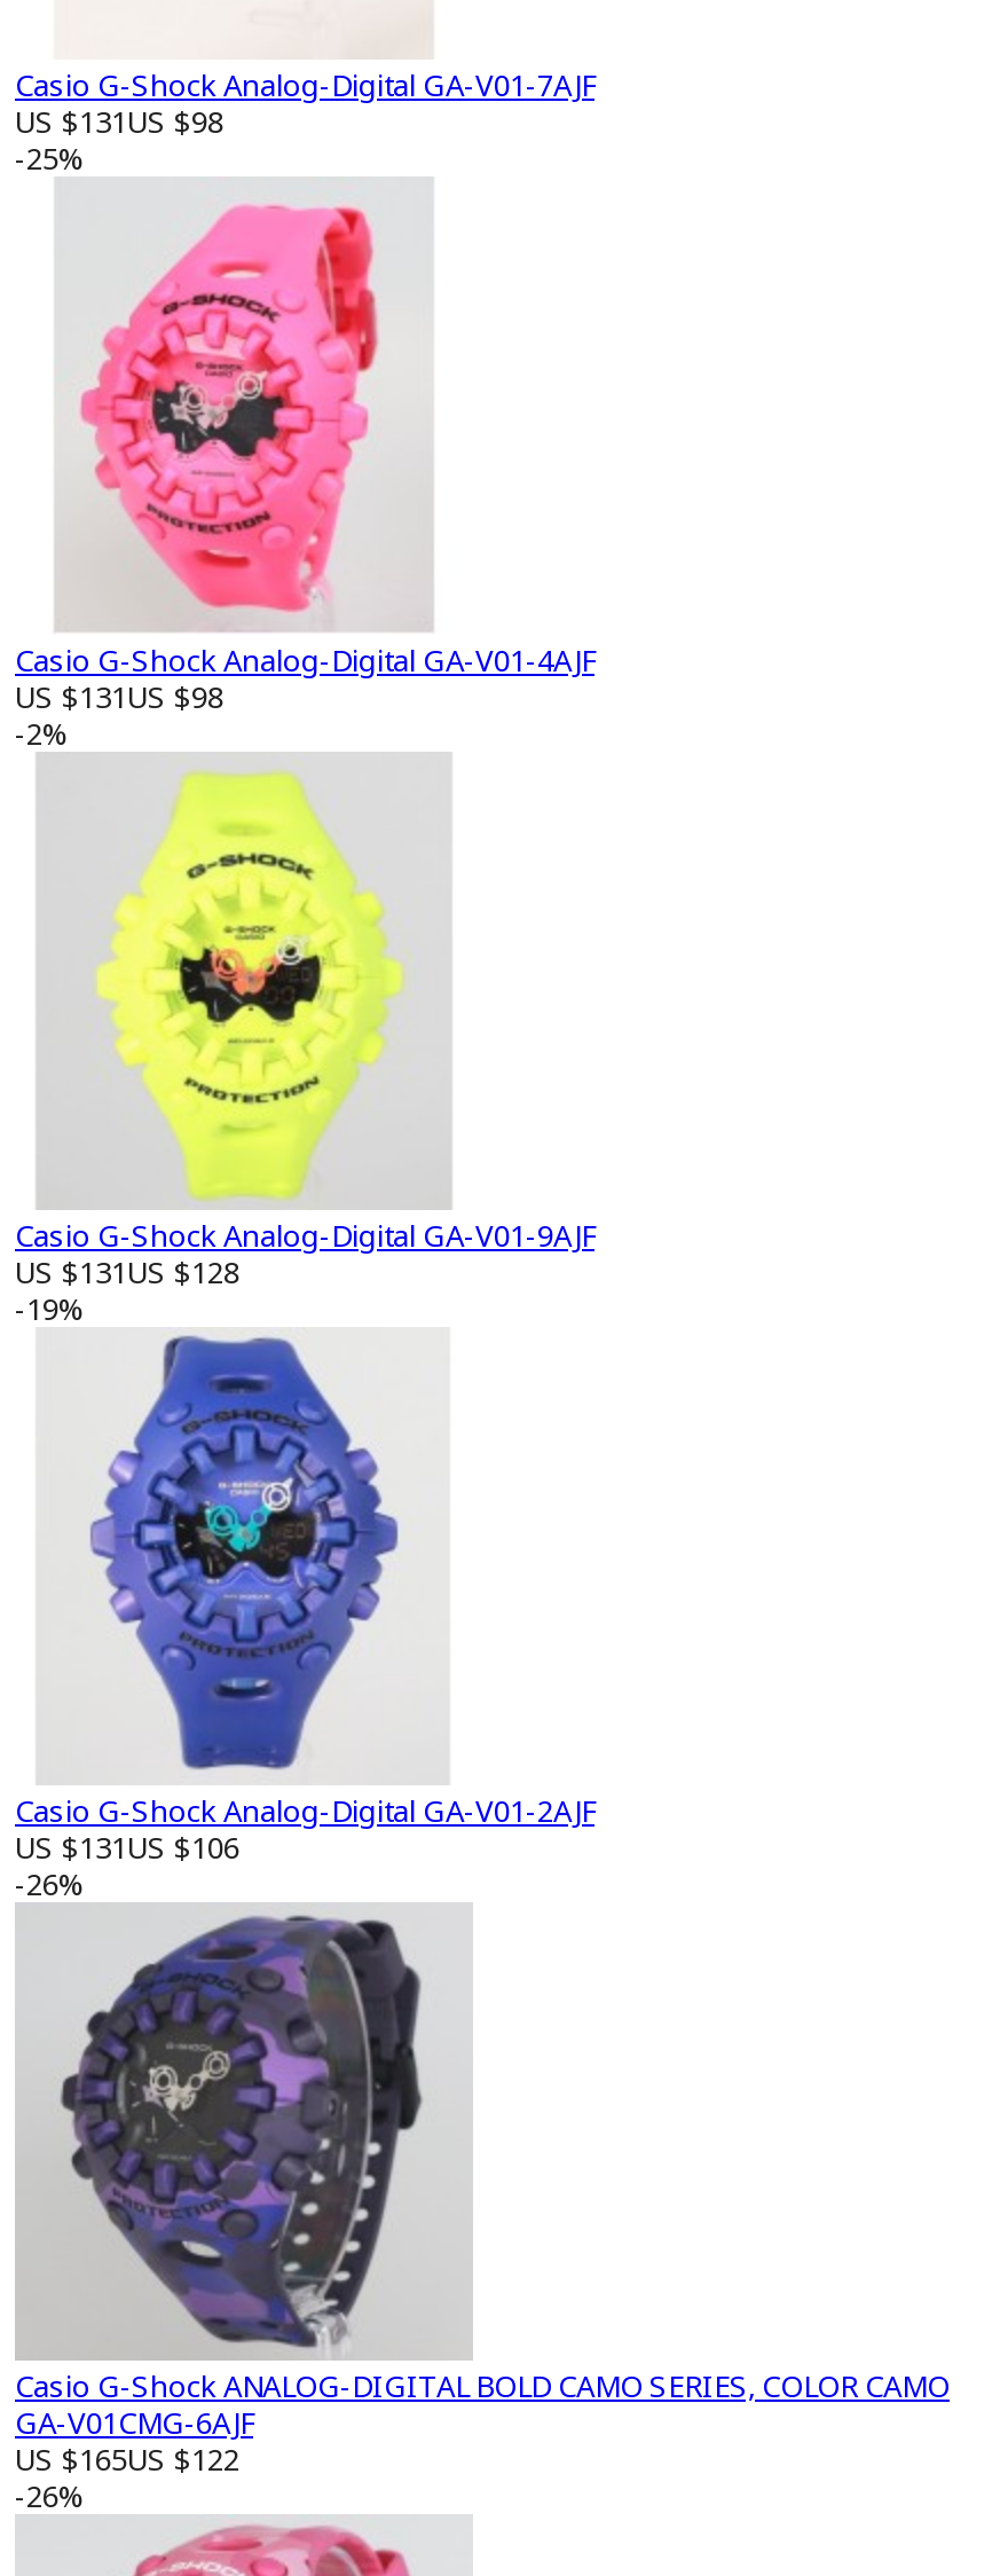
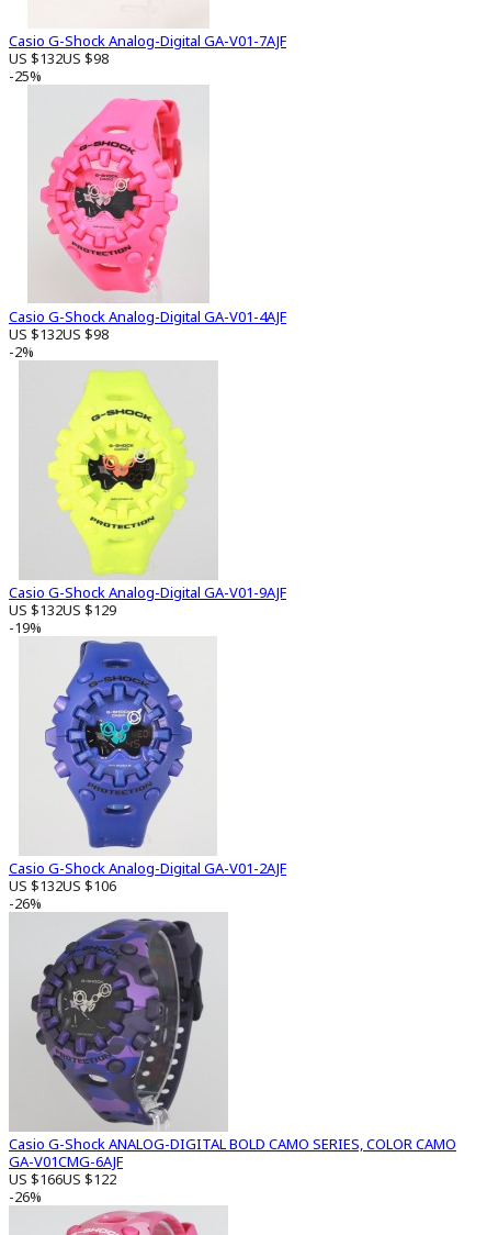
[15,102,223,143] US $131US $98 -> [9,49,109,69] US $132US $98
[15,677,223,718] US $131US $98 -> [9,325,109,344] US $132US $98
[15,1252,239,1294] US $131US $128 -> [9,600,116,620] US $132US $129
[15,1827,239,1869] US $131US $106 -> [9,876,116,896] US $132US $106
[15,2439,239,2481] US $165US $122 -> [9,1170,116,1189] US $166US $122

